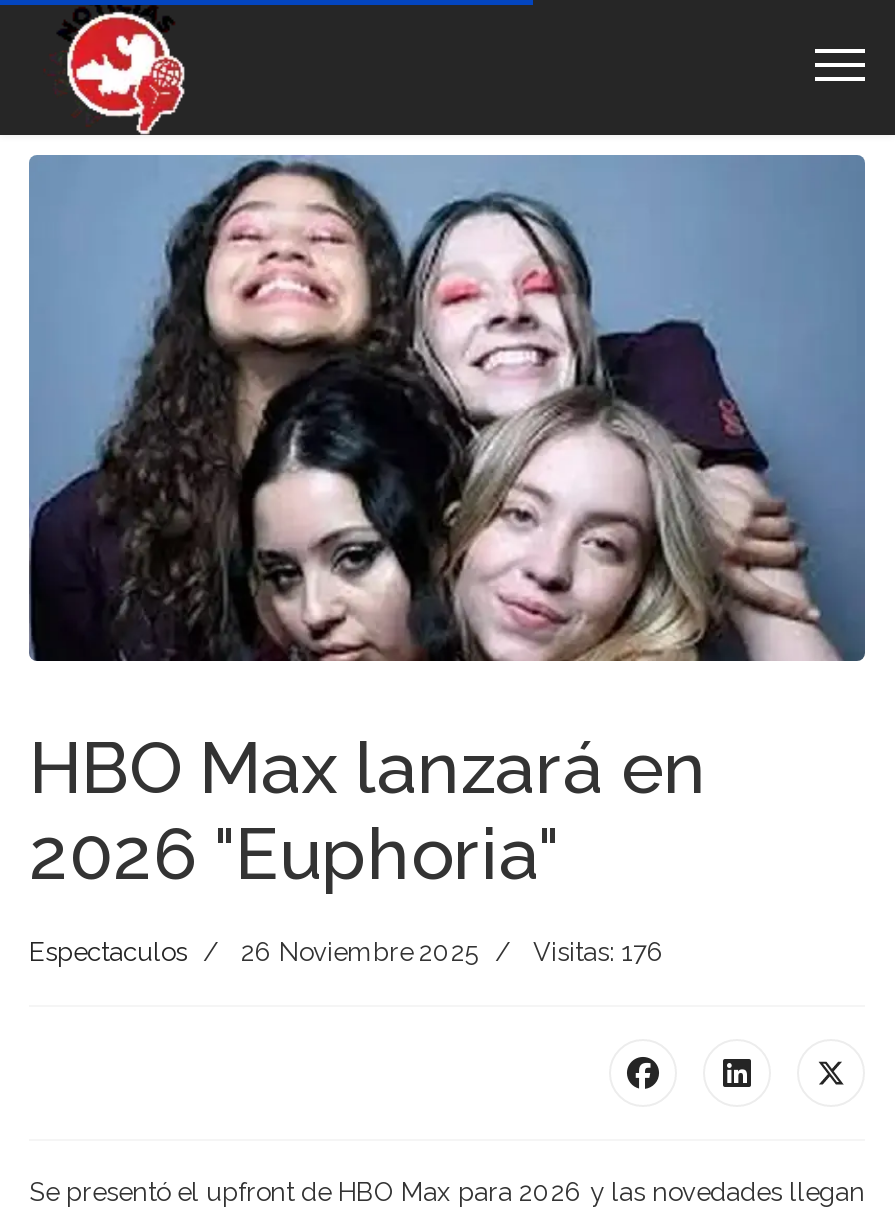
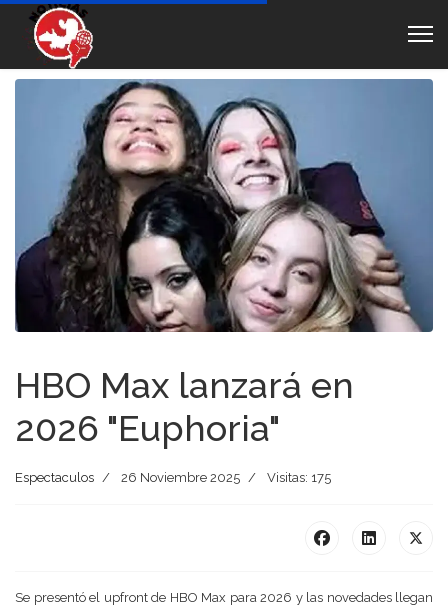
[29,937,665,967] Espectaculos 26 Noviembre 2025 Visitas: 176 -> [15,470,331,485] Espectaculos 26 Noviembre 2025 Visitas: 175

